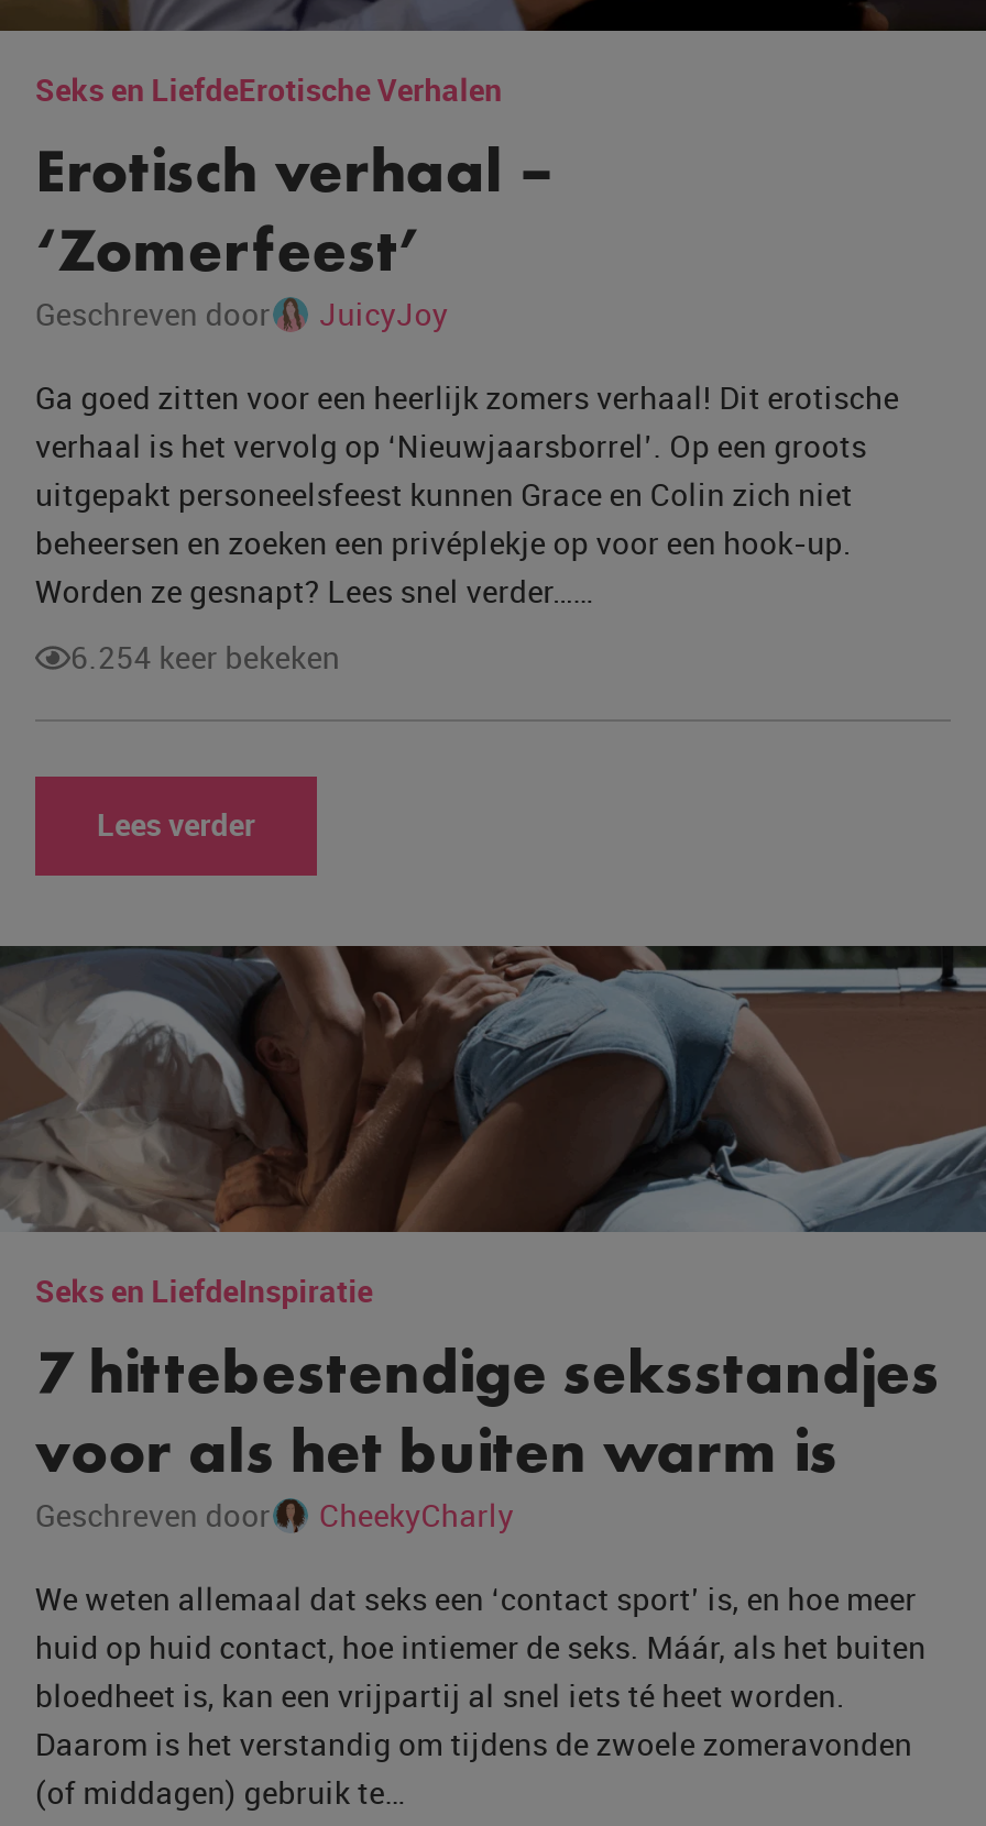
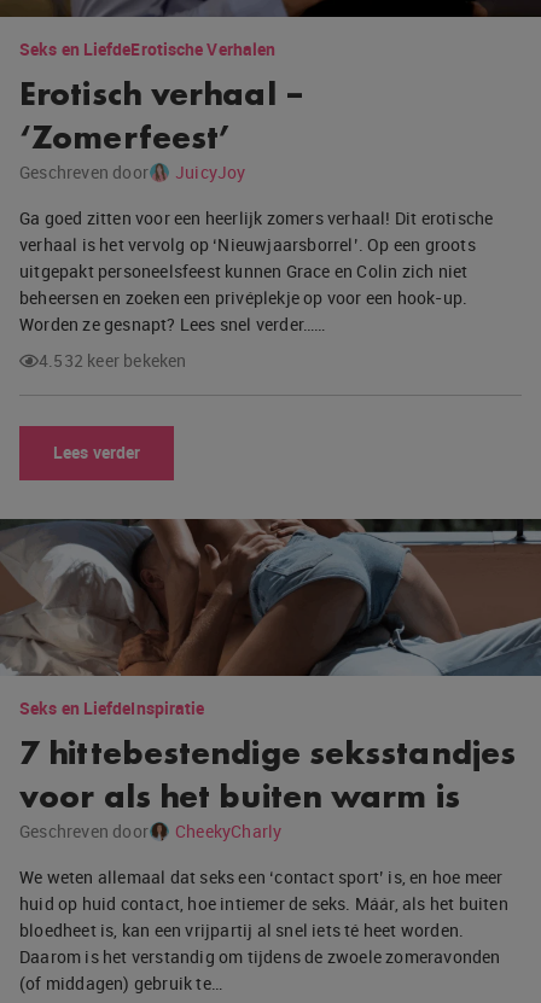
[70,636,340,678] 6.254 keer bekeken -> [39,349,187,372] 4.532 keer bekeken

